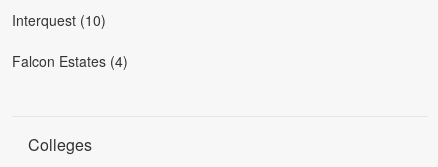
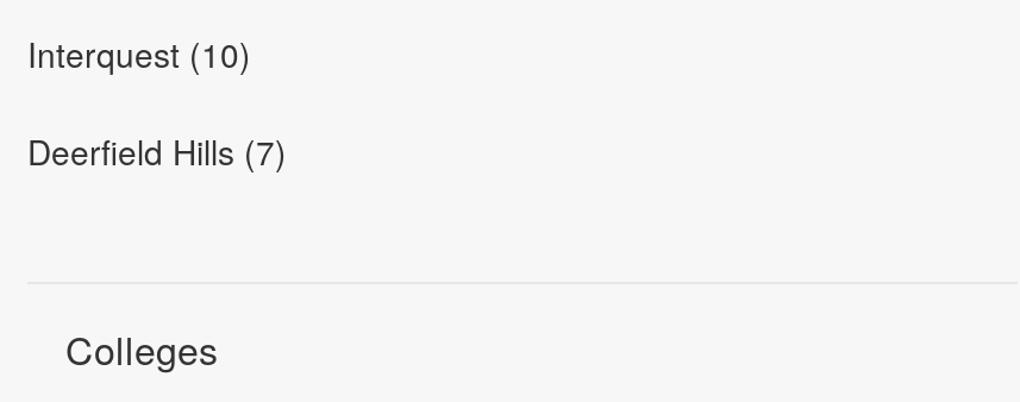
[12,51,128,71] Falcon Estates (4) -> [27,128,287,175] Deerfield Hills (7)

